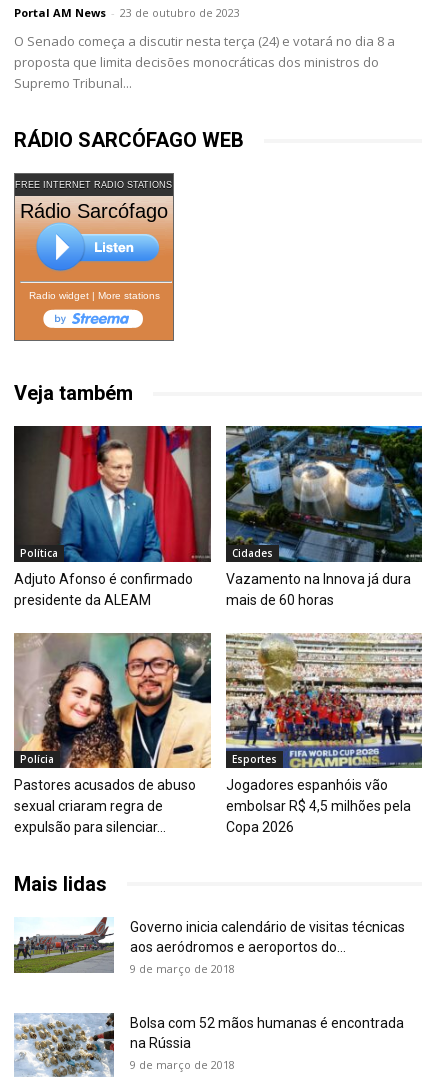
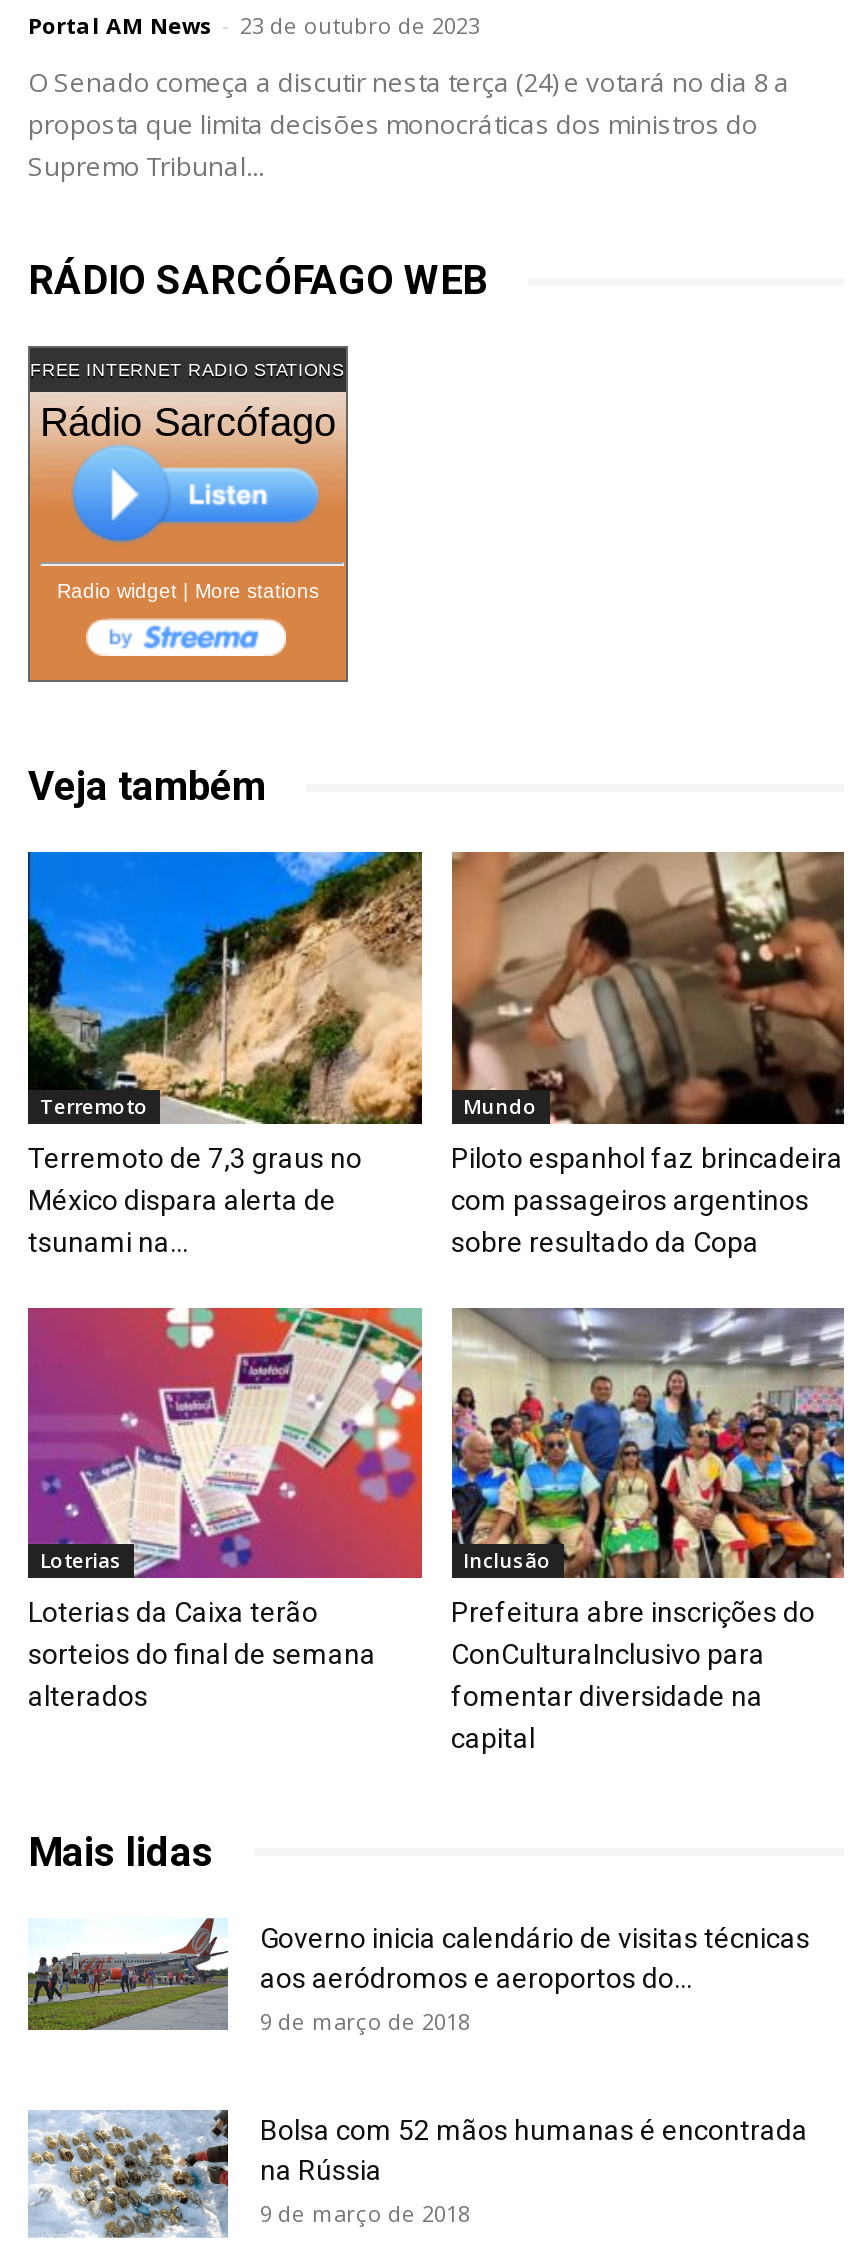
[14,425,212,563] [image] | Política -> [26,850,424,1126] [image] | Terremoto
[225,425,423,559] [image] | Cidades -> [450,850,846,1126] [image] | Mundo
[14,570,193,607] Adjuto Afonso é confirmado | presidente da ALEAM -> [28,1141,362,1257] Terremoto de 7,3 graus no | México dispara alerta de | tsunami na...
[225,570,410,607] Vazamento na Innova já dura | mais de 60 horas -> [451,1141,843,1257] Piloto espanhol faz brincadeira | com passageiros argentinos | sobre resultado da Copa
[13,632,212,769] [image] | Polícia -> [26,1306,424,1573] [image] | Loterias
[226,633,422,766] [image] | Esportes -> [450,1306,846,1580] [image] | Inclusão
[14,777,196,835] Pastores acusados de abuso | sexual criaram regra de | expulsão para silenciar... -> [28,1595,376,1711] Loterias da Caixa terão | sorteios do final de semana | alterados
[225,777,410,835] Jogadores espanhóis vão | embolsar R$ 4,5 milhões pela | Copa 2026 -> [451,1595,815,1753] Prefeitura abre inscrições do | ConCulturaInclusivo para | fomentar diversidade na | capital

